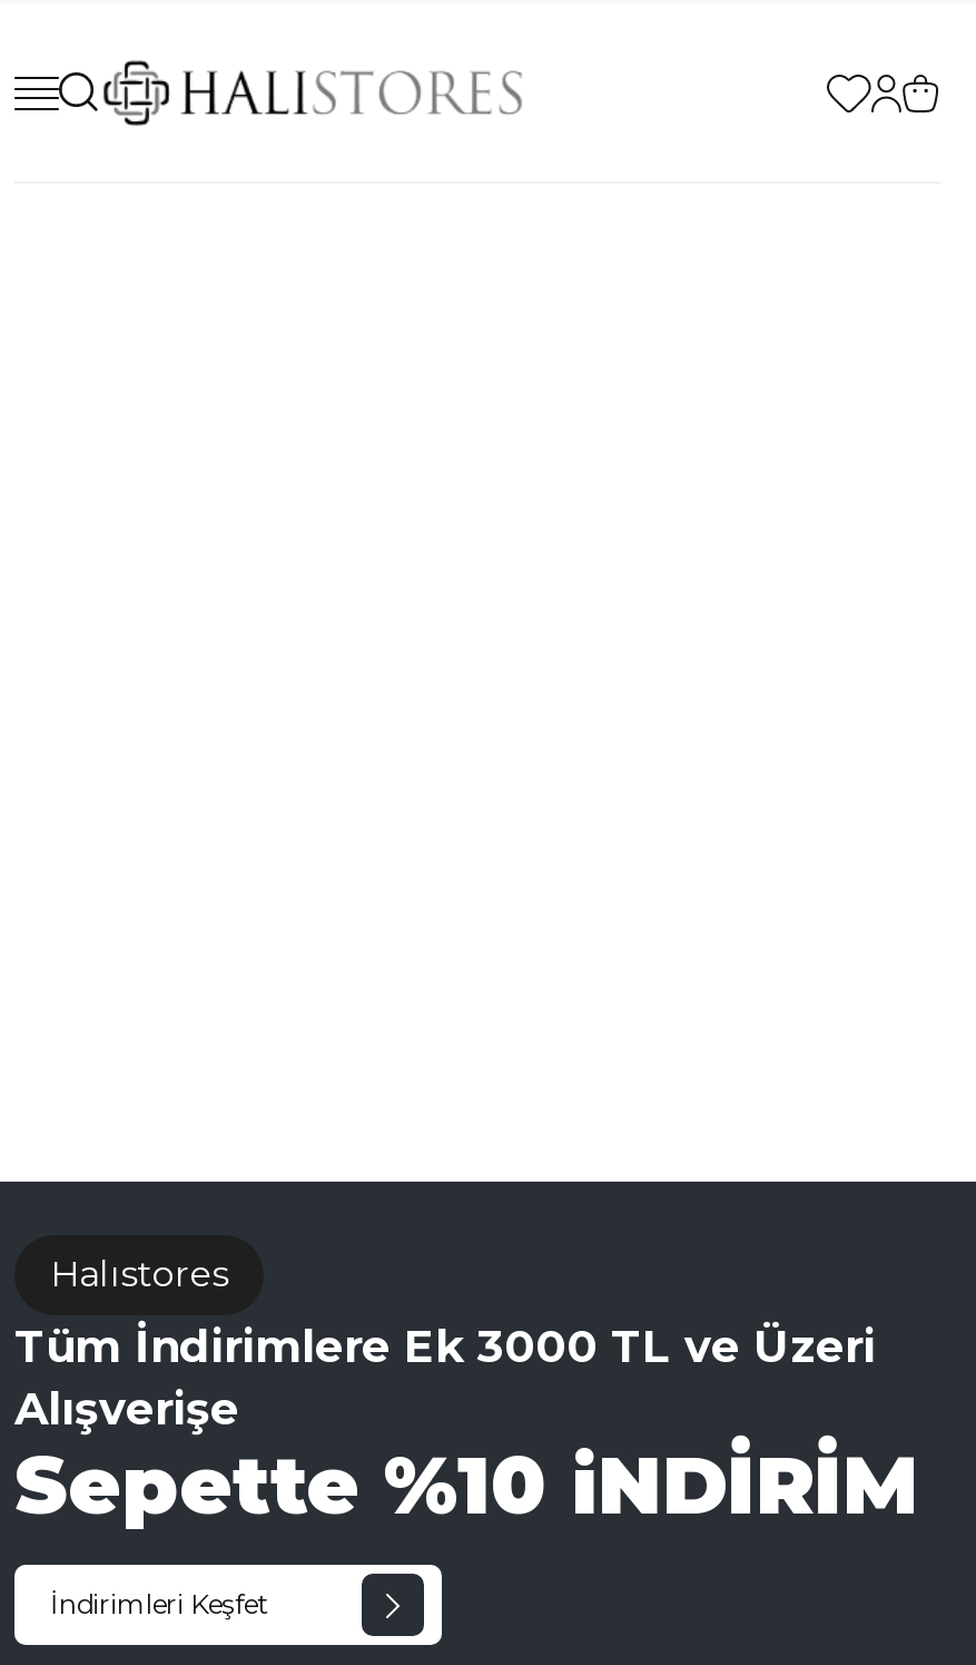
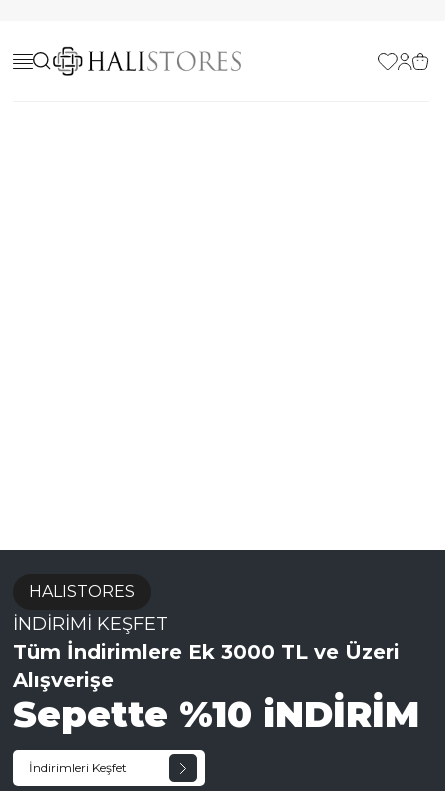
[50,1253,228,1295] Halıstores -> [13,582,168,635] HALISTORES | İNDİRİMİ KEŞFET

